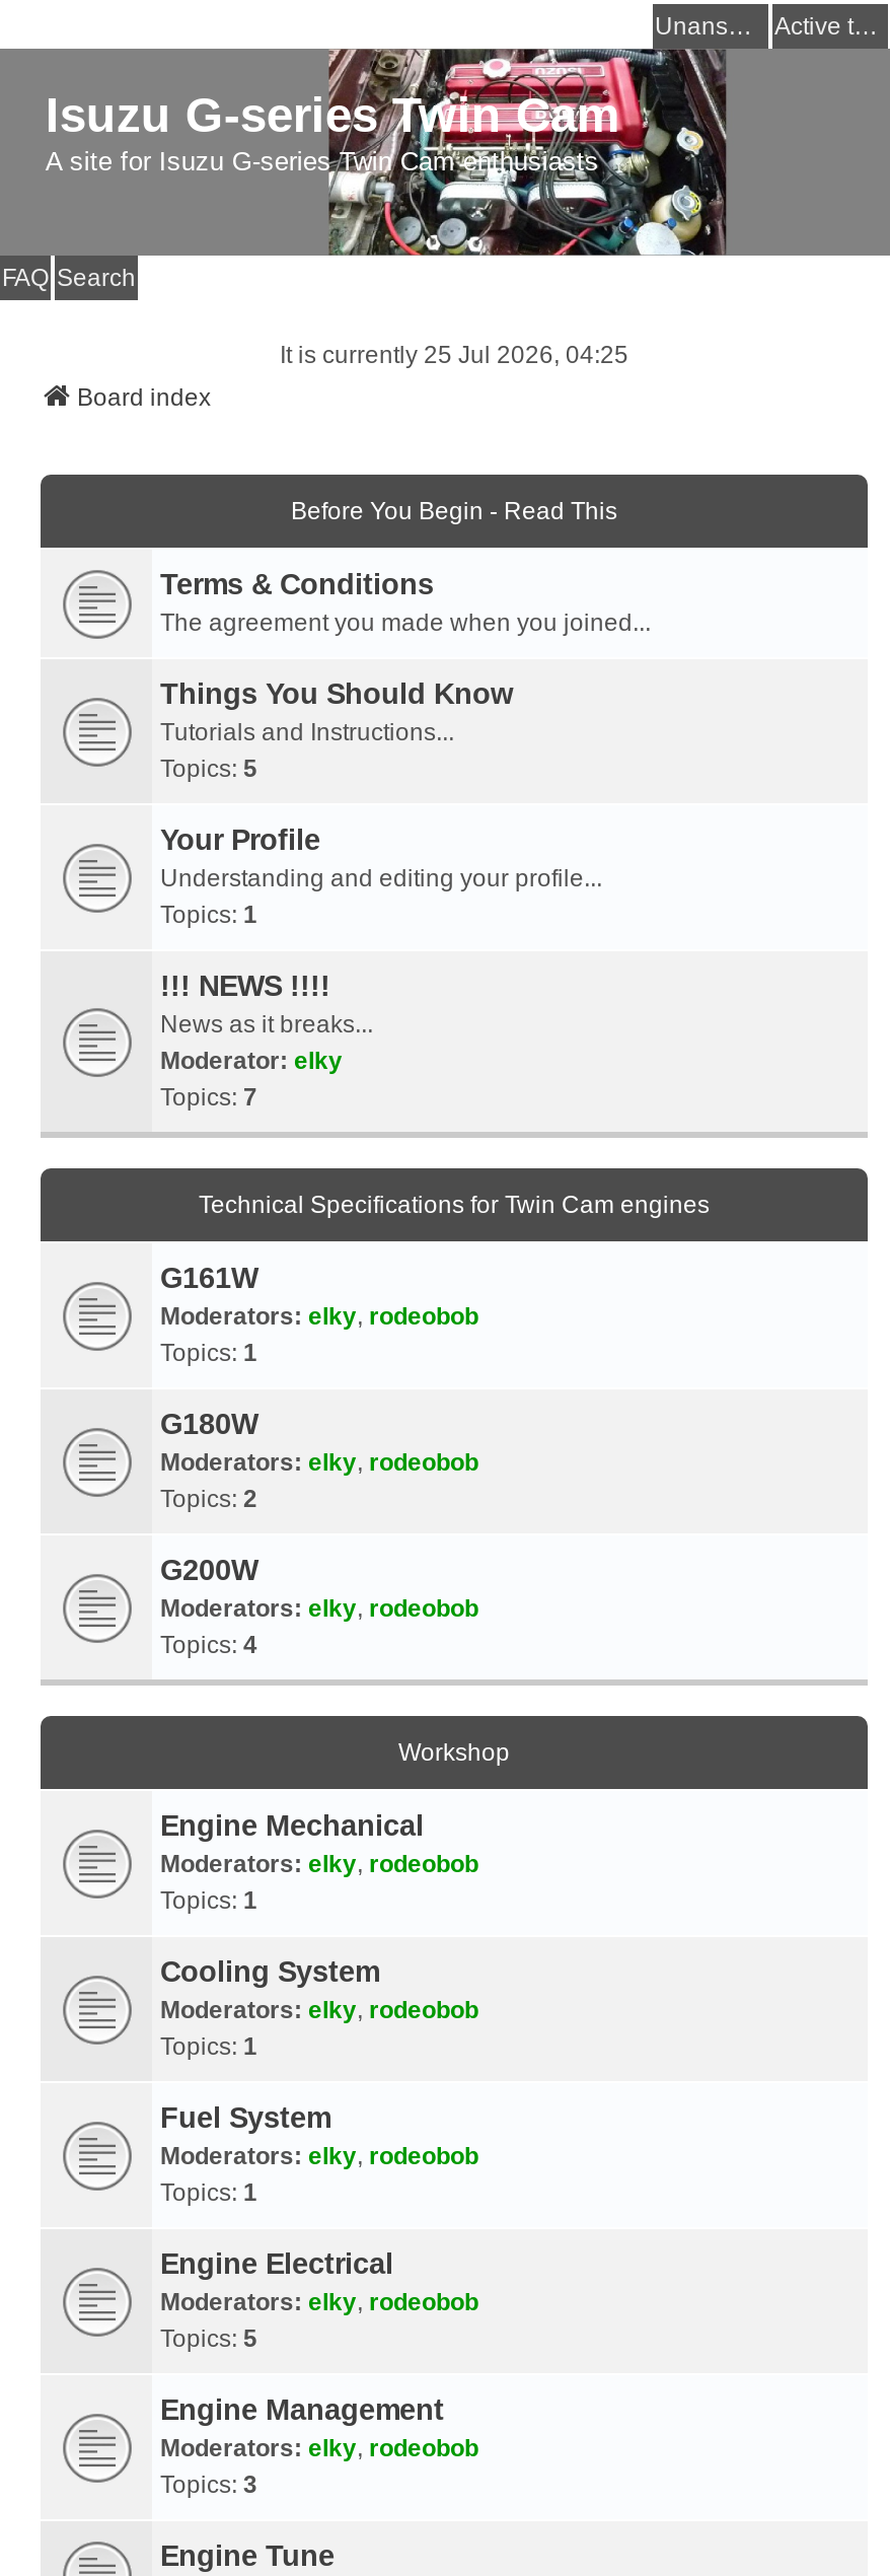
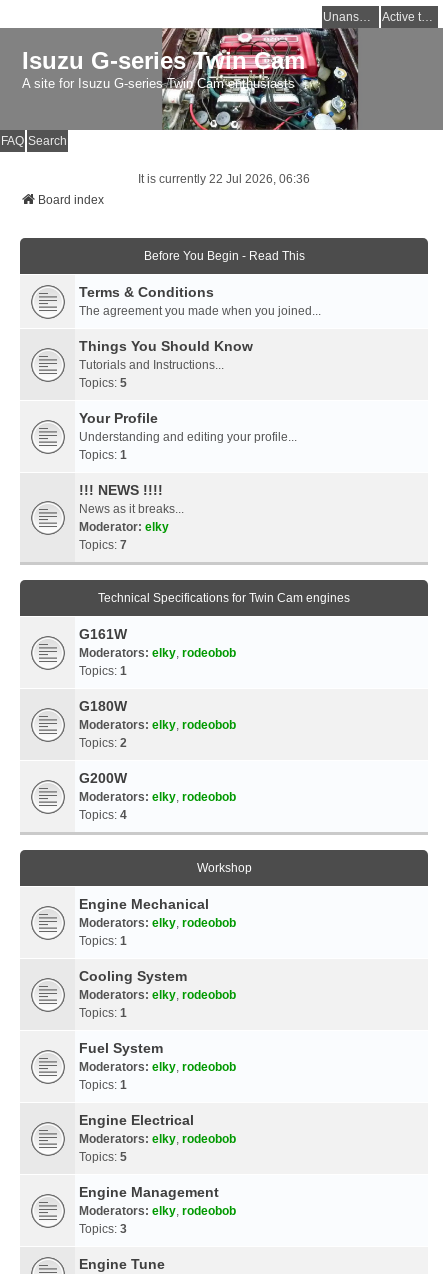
[280,340,628,369] It is currently 25 Jul 2026, 04:25 -> [138,172,310,186] It is currently 22 Jul 2026, 06:36

